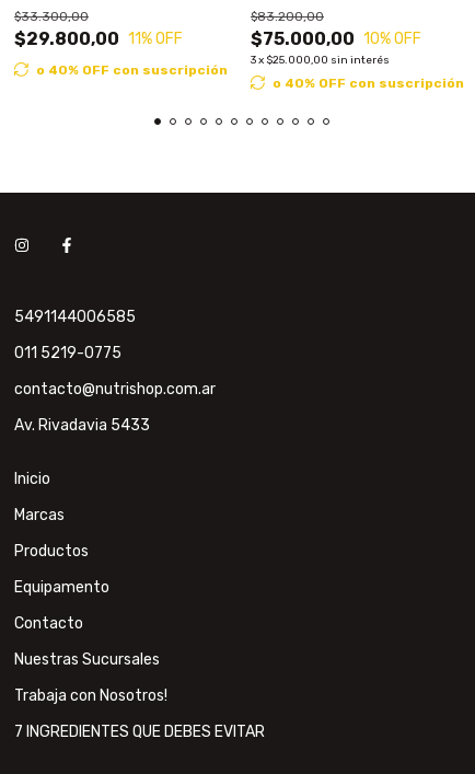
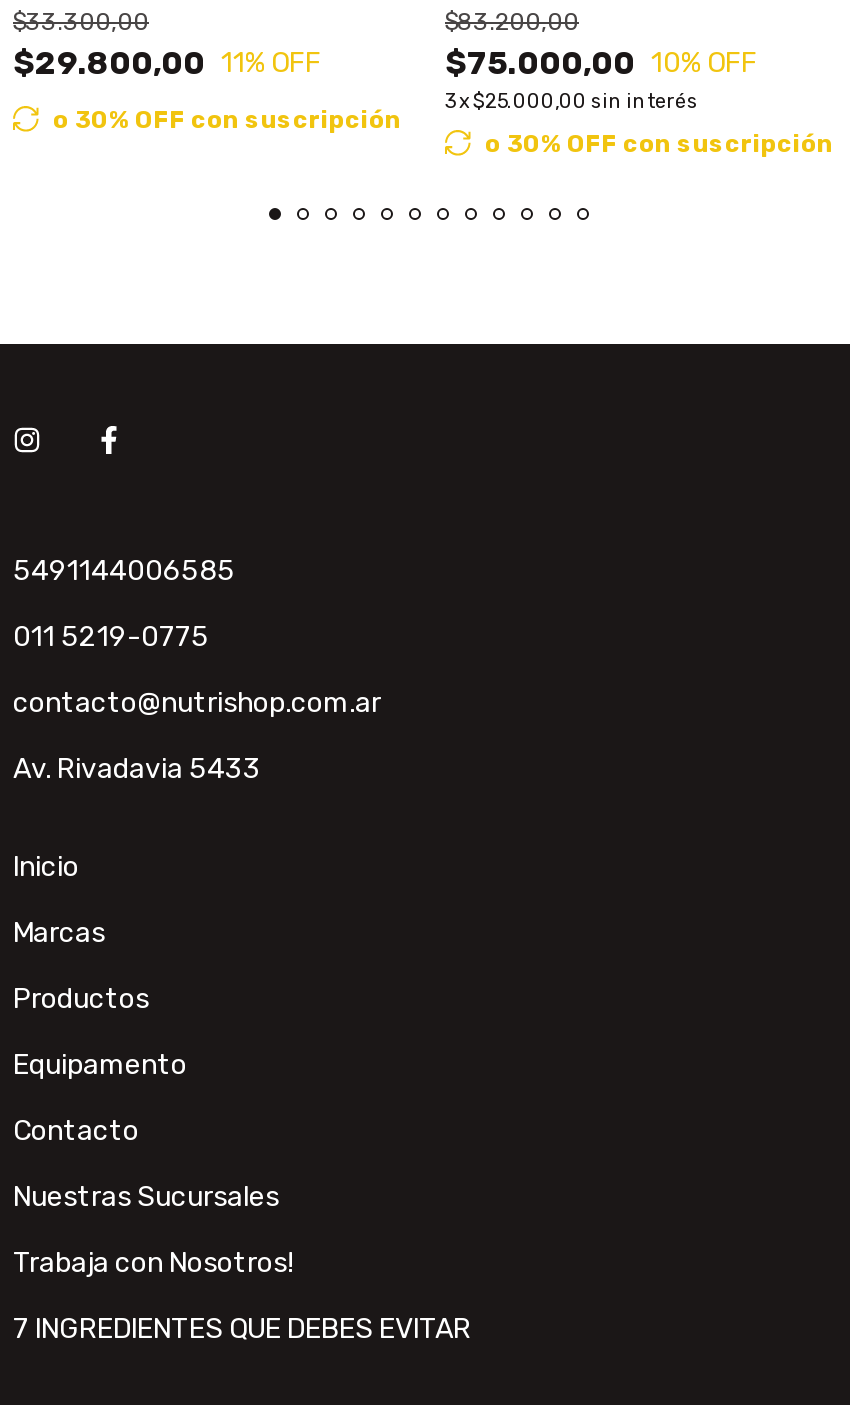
[36,63,228,78] o 40% OFF con suscripción -> [53,107,401,135] o 30% OFF con suscripción
[273,76,464,91] o 40% OFF con suscripción -> [485,131,833,159] o 30% OFF con suscripción

